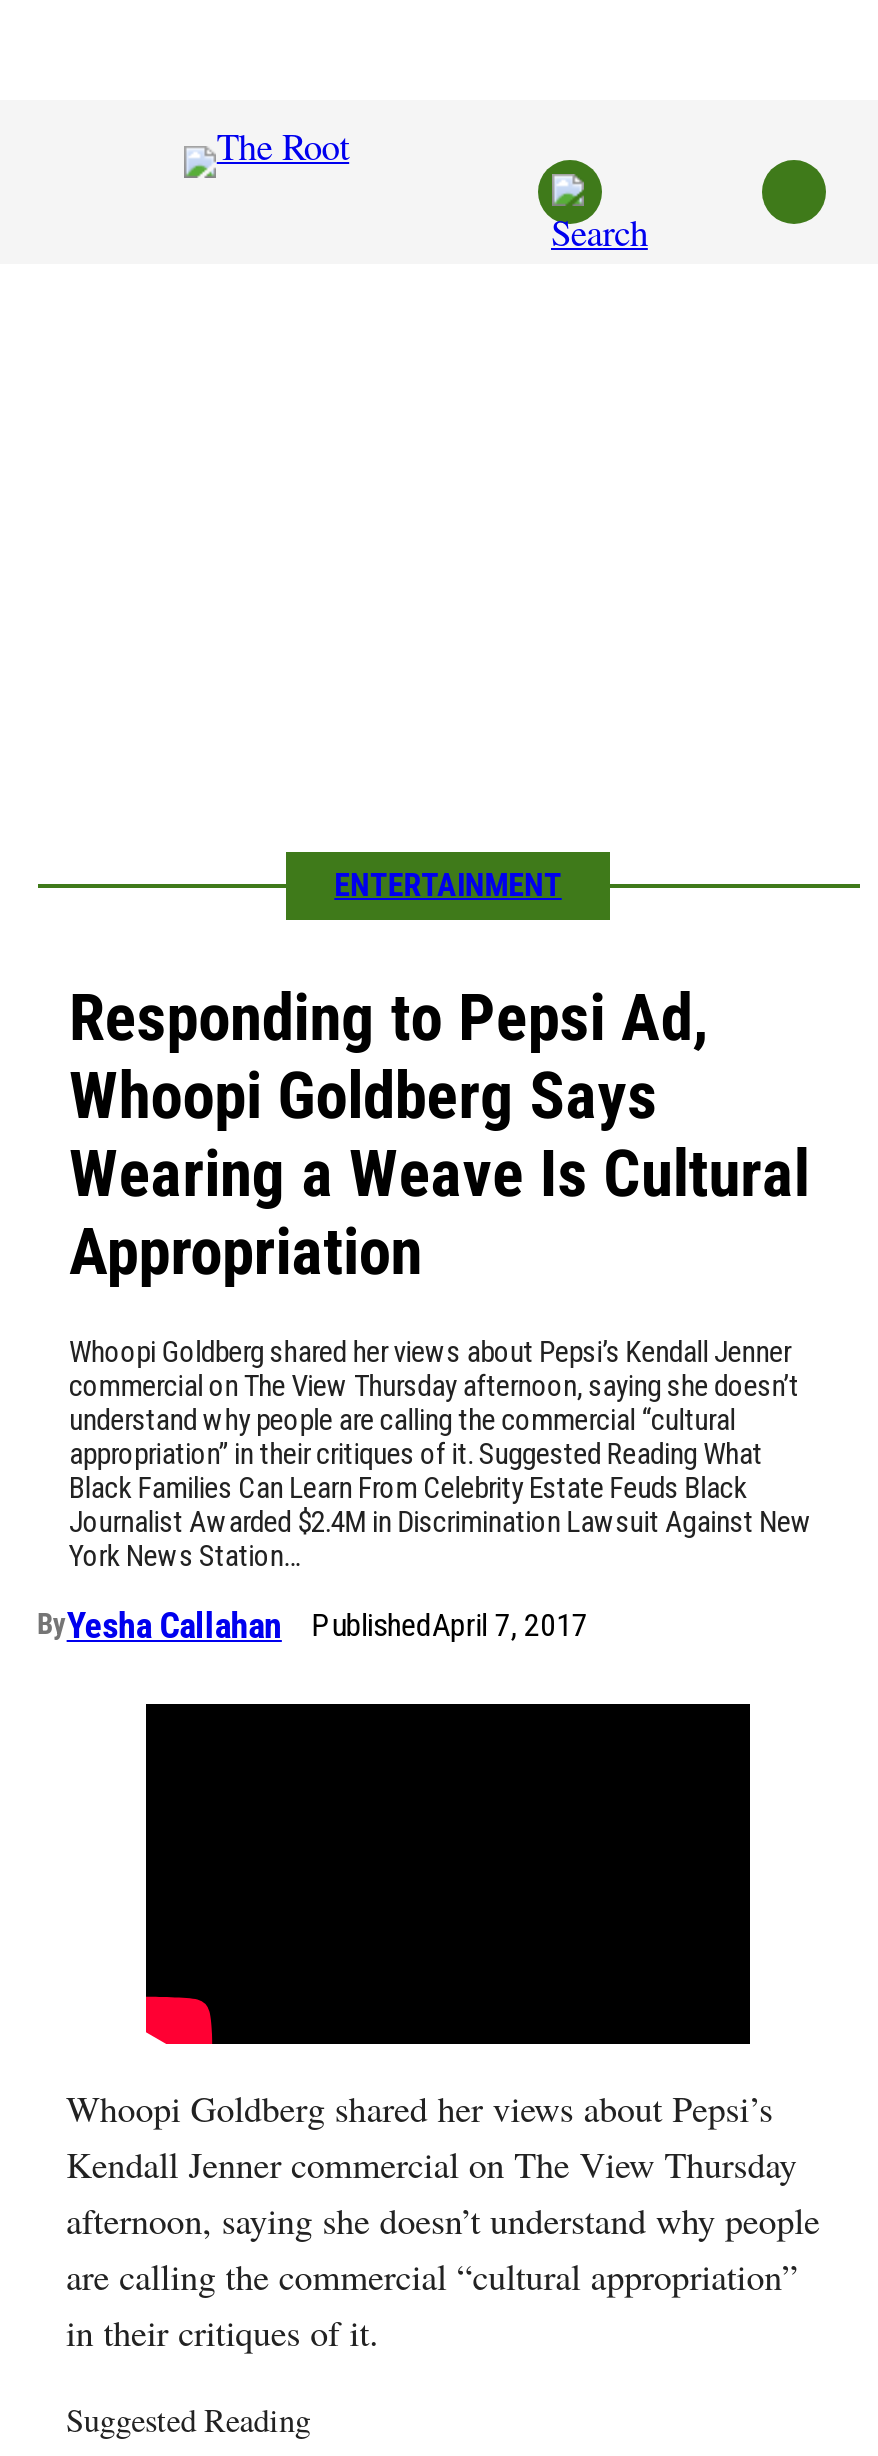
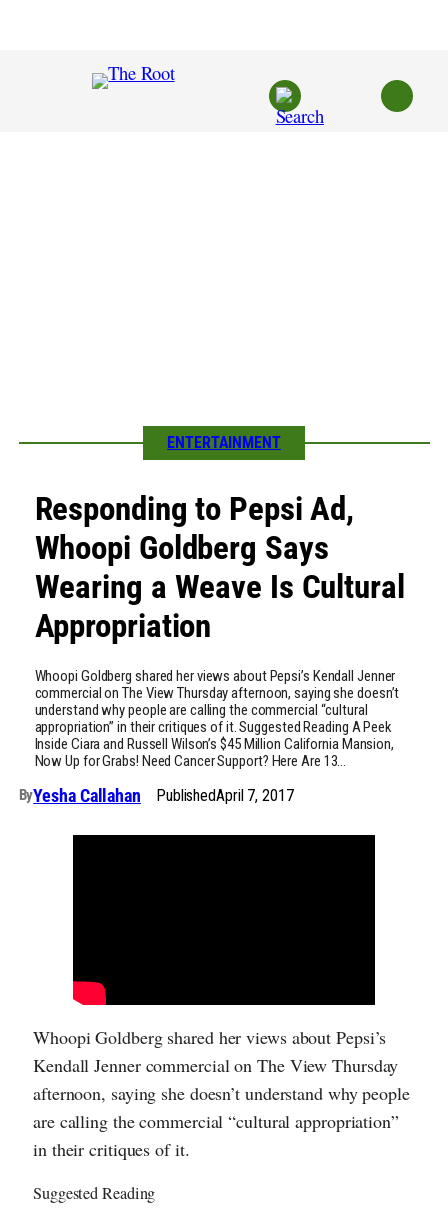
[69,1436,813,1574] appropriation” in their critiques of it. Suggested Reading What | Black Families Can Learn From Celebrity Estate Feuds Black | Journalist Awarded $2.4M in Discrimination Lawsuit Against New | York News Station… -> [34,718,394,770] appropriation” in their critiques of it. Suggested Reading A Peek | Inside Ciara and Russell Wilson’s $45 Million California Mansion, | Now Up for Grabs! Need Cancer Support? Here Are 13…

